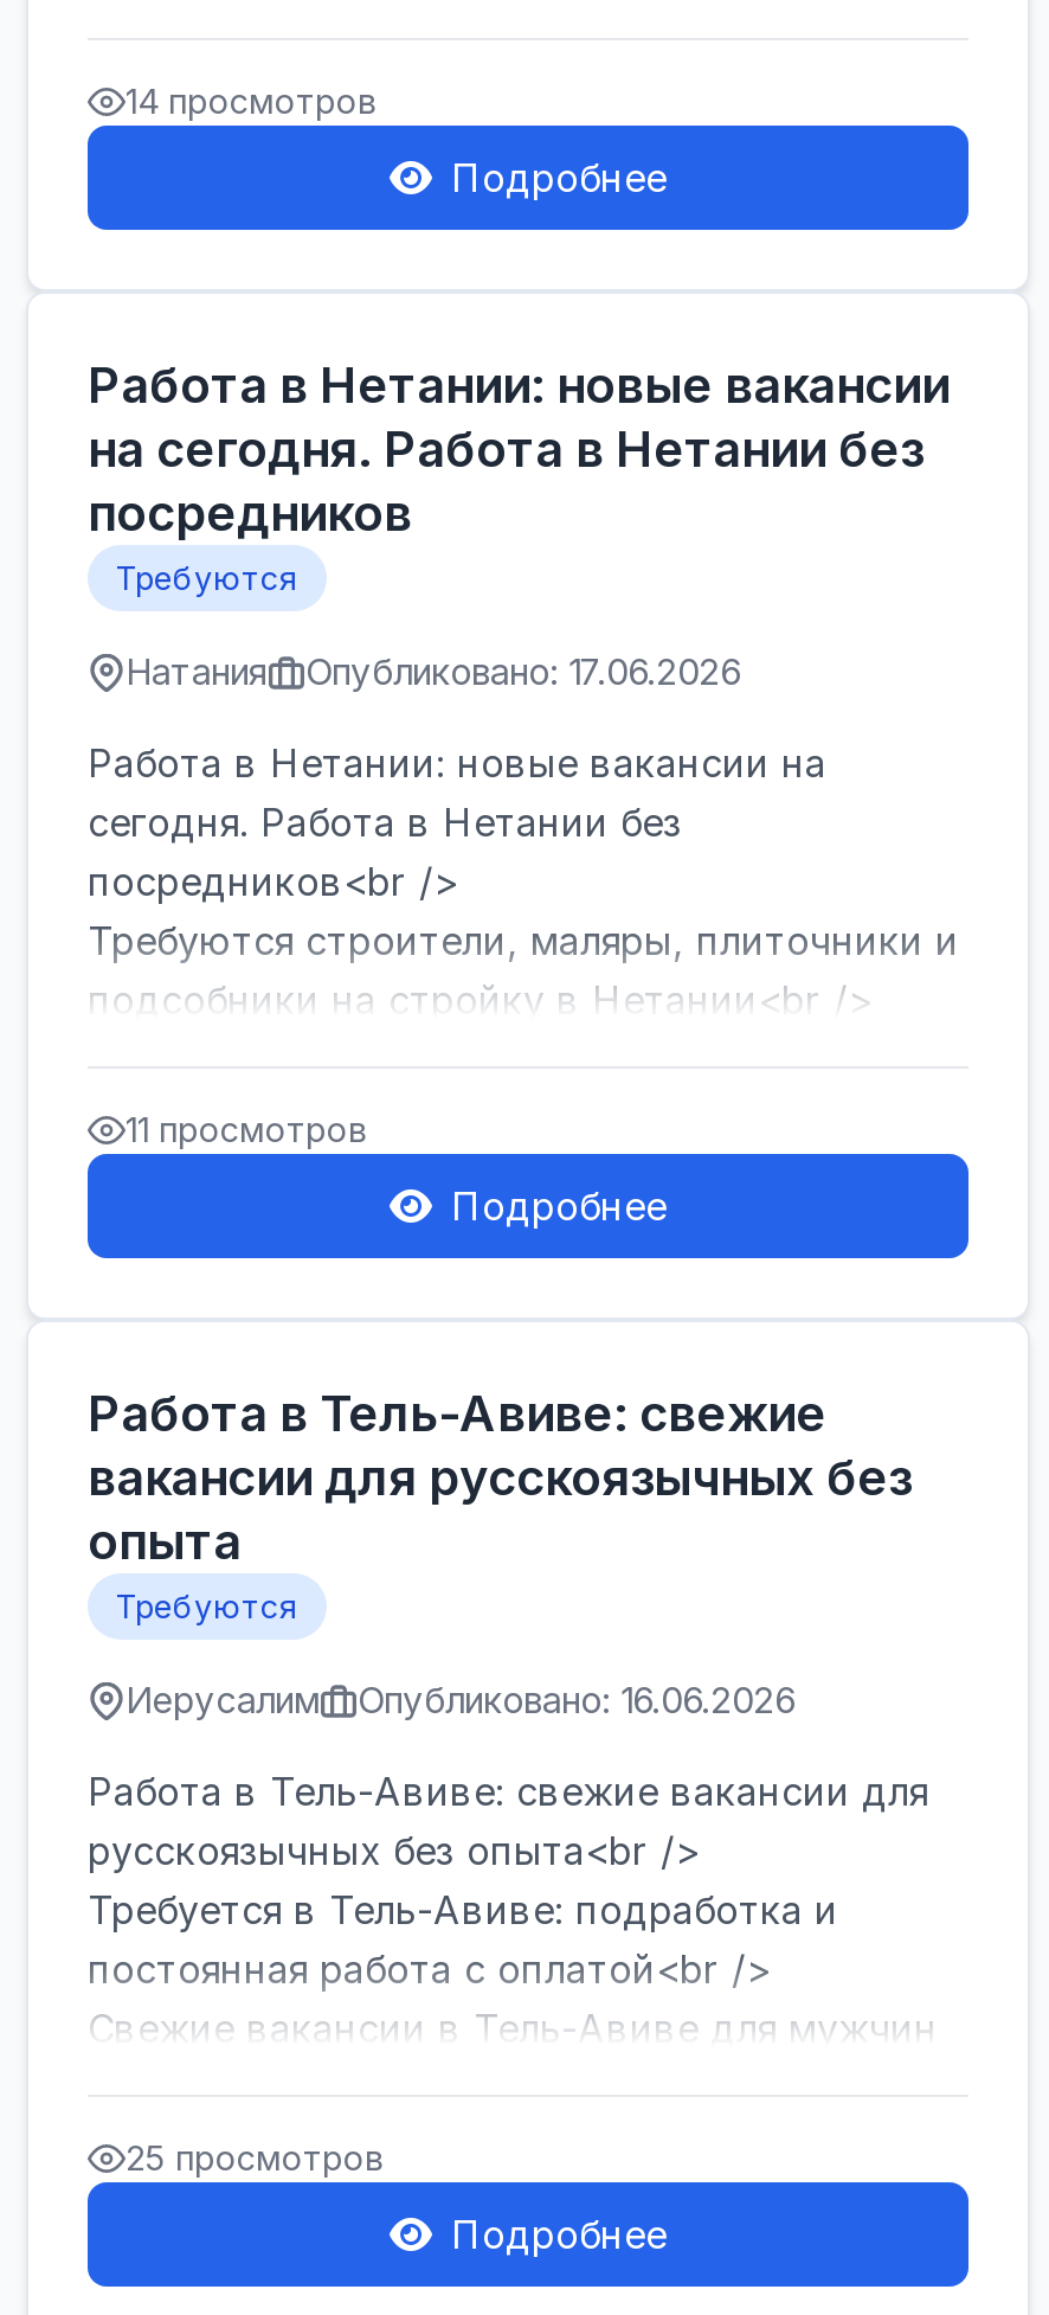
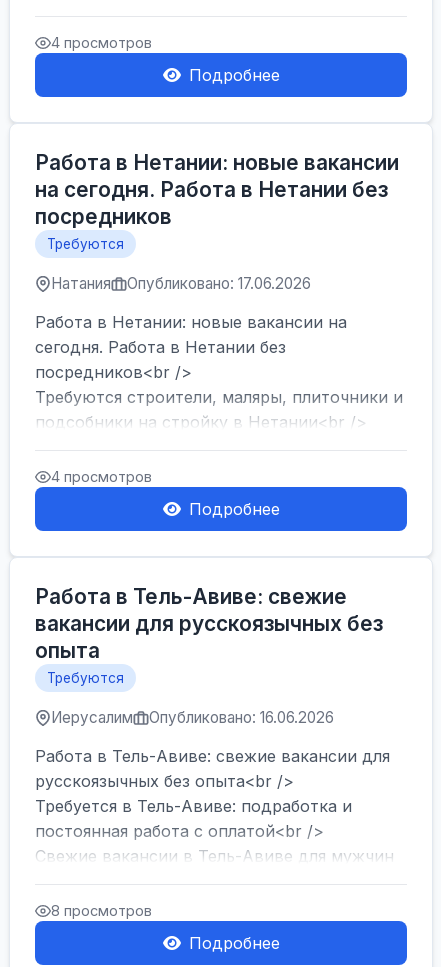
[126,81,377,121] 14 просмотров -> [51,34,152,51] 4 просмотров
[126,1109,367,1149] 11 просмотров -> [51,468,152,485] 4 просмотров
[126,2137,384,2178] 25 просмотров -> [51,902,152,919] 8 просмотров

